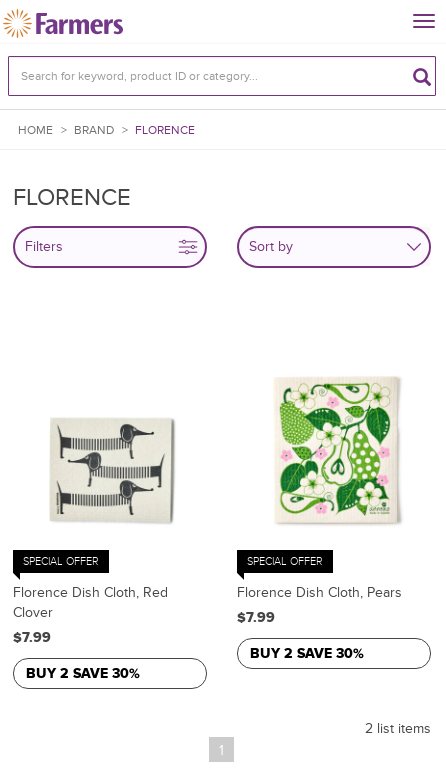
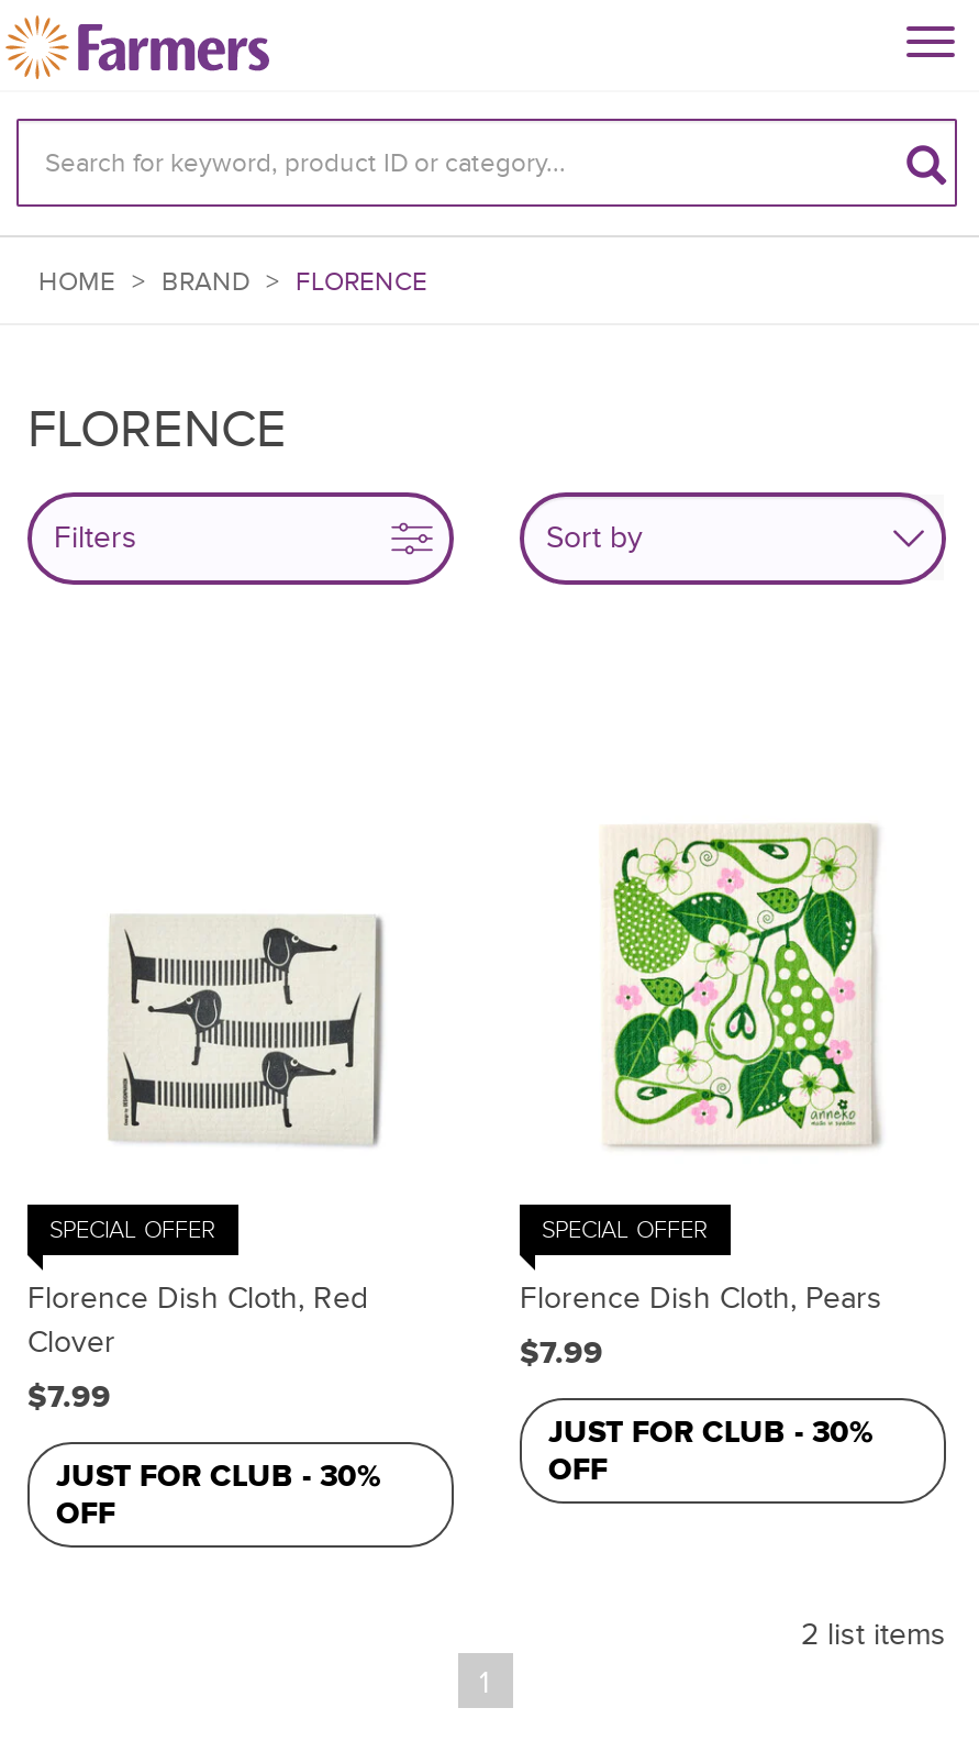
[250,645,364,662] BUY 2 SAVE 30% -> [548,1413,874,1488] JUST FOR CLUB - 30% | OFF
[26,665,140,682] BUY 2 SAVE 30% -> [56,1457,381,1532] JUST FOR CLUB - 30% | OFF

